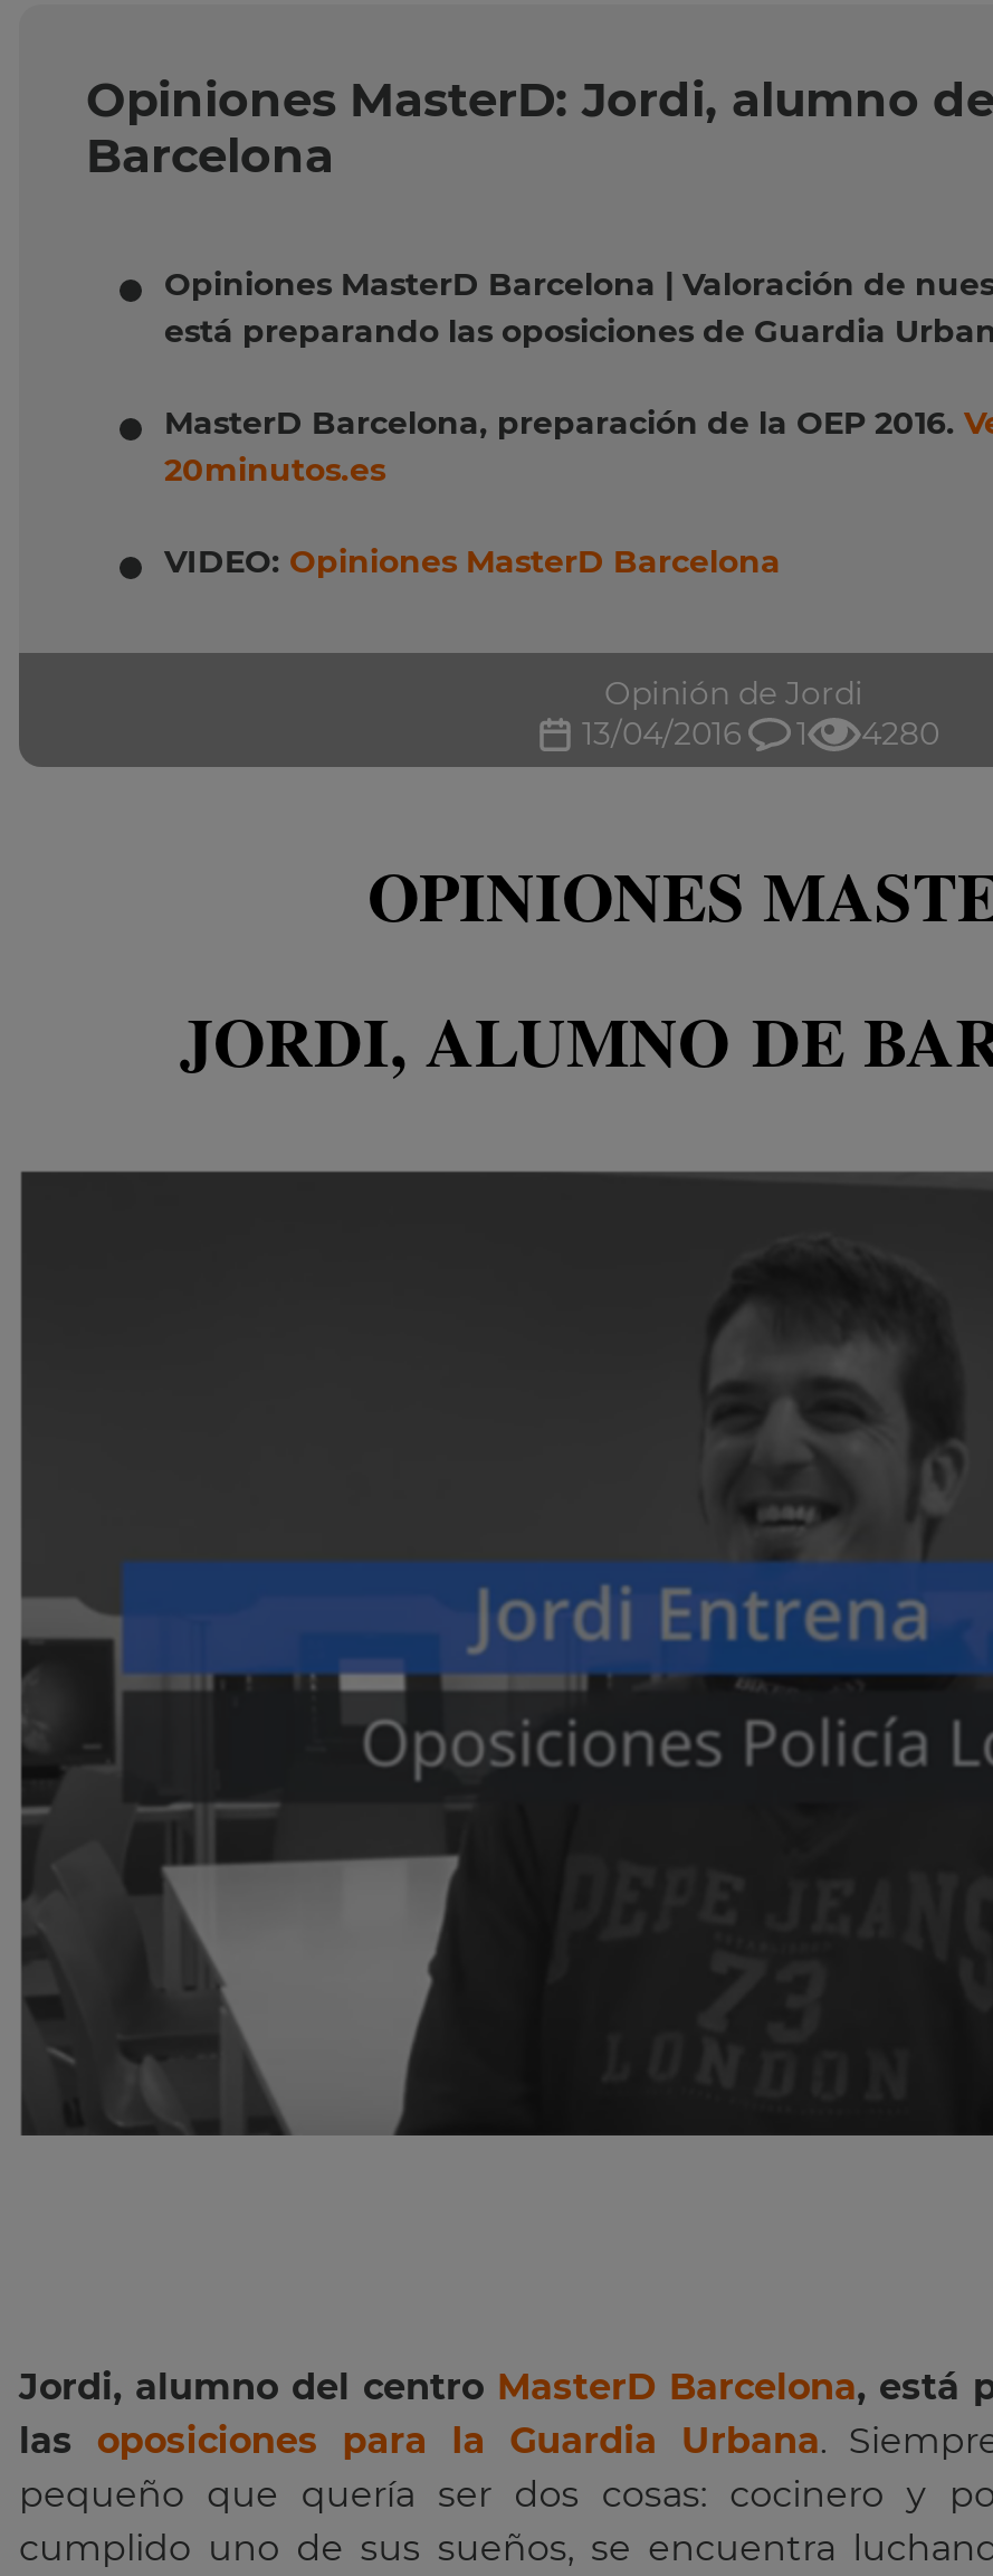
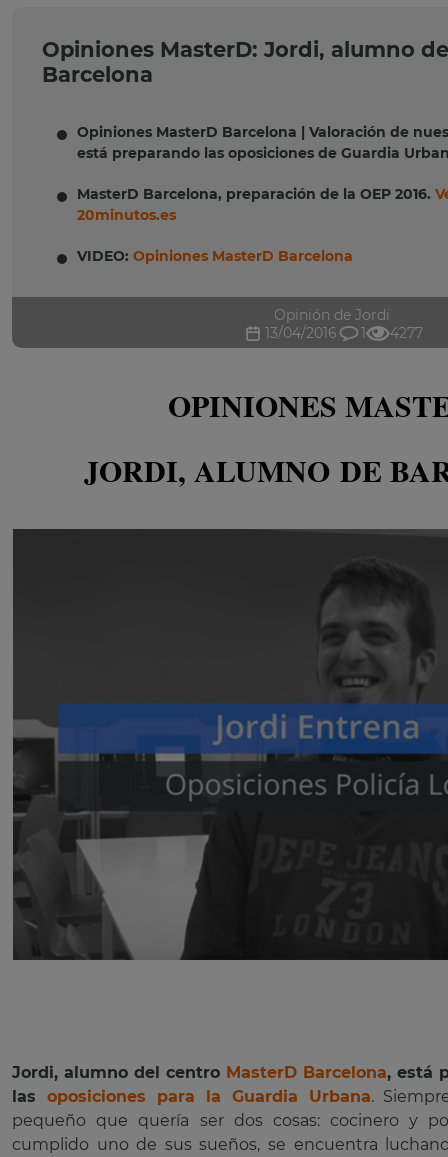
[861,713,939,754] 4280 -> [390,324,423,342] 4277

